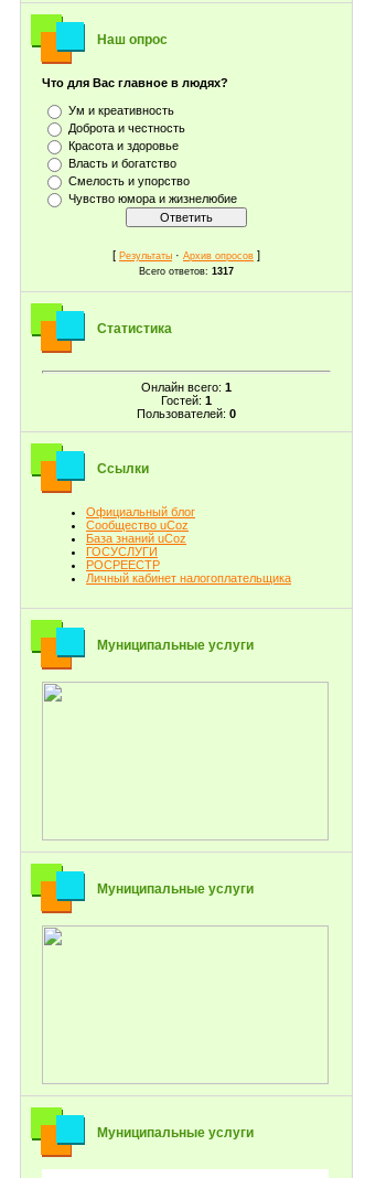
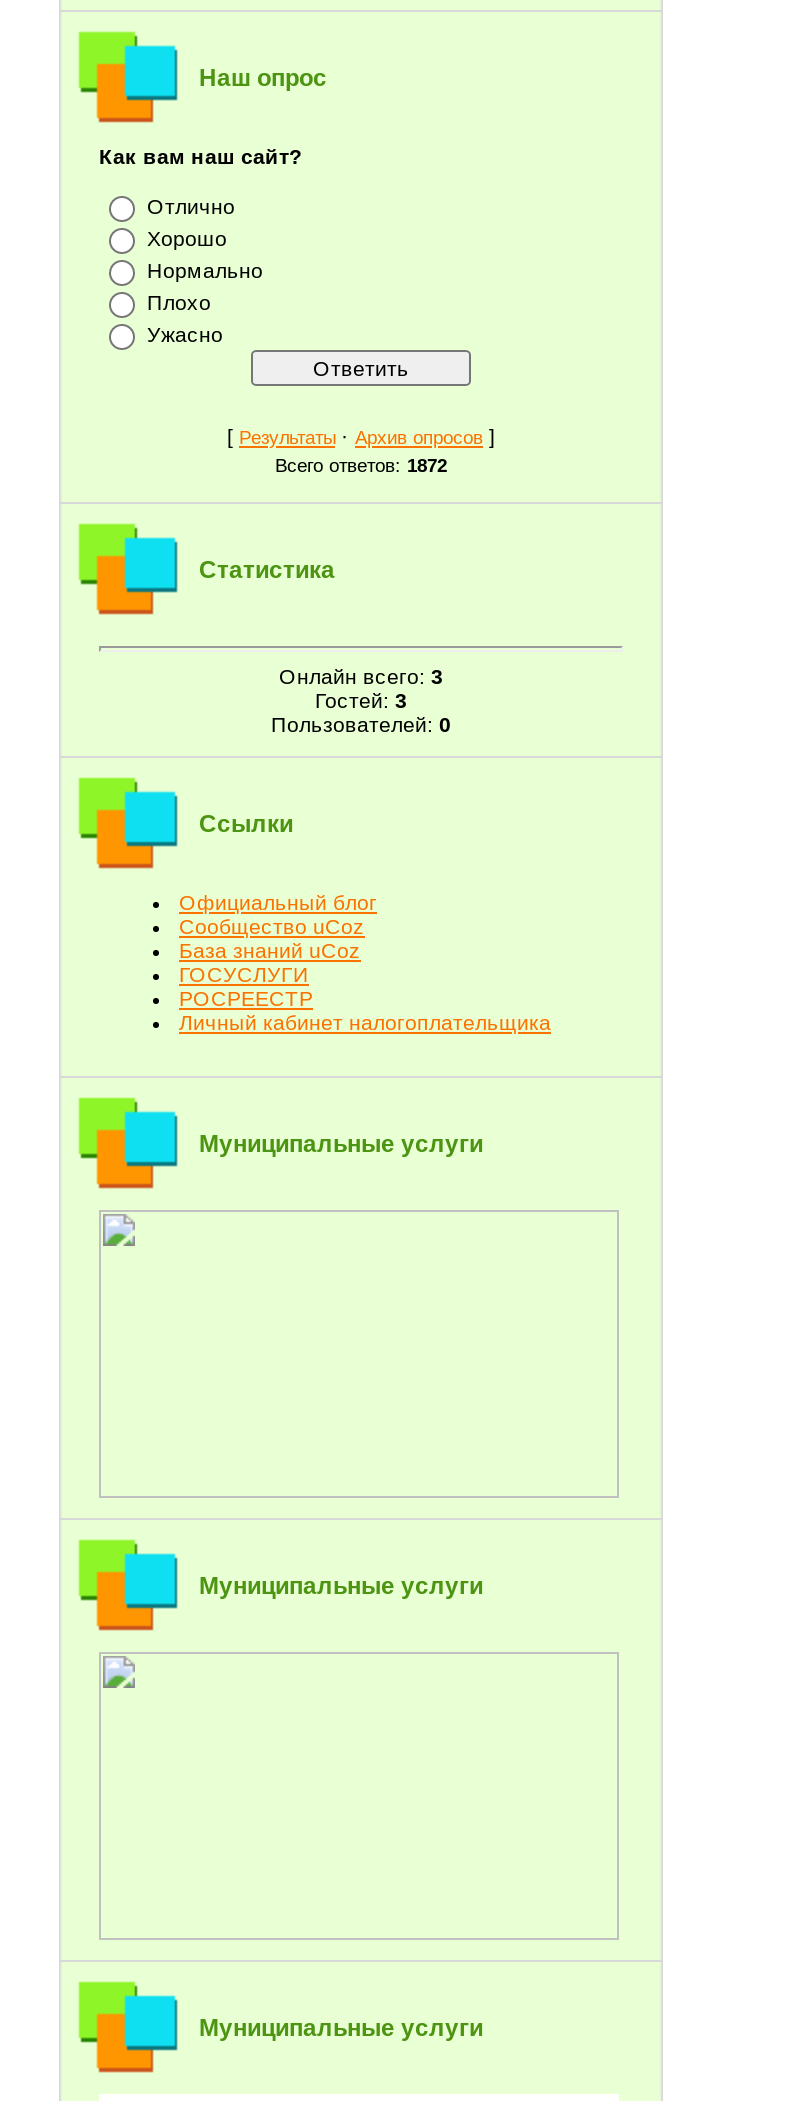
[42,76,228,89] Что для Вас главное в людях? -> [99,144,303,168] Как вам наш сайт?
[68,103,237,205] Ум и креативность | Доброта и честность | Красота и здоровье | Власть и богатство | Смелость и упорство | Чувство юмора и жизнелюбие -> [147,193,263,345] Отлично | Хорошо | Нормально | Плохо | Ужасно
[139,265,234,277] Всего ответов: 1317 -> [275,455,447,475] Всего ответов: 1872
[141,380,232,393] Онлайн всего: 1 -> [279,663,443,687] Онлайн всего: 3
[161,393,212,407] Гостей: 1 -> [315,687,407,711] Гостей: 3

